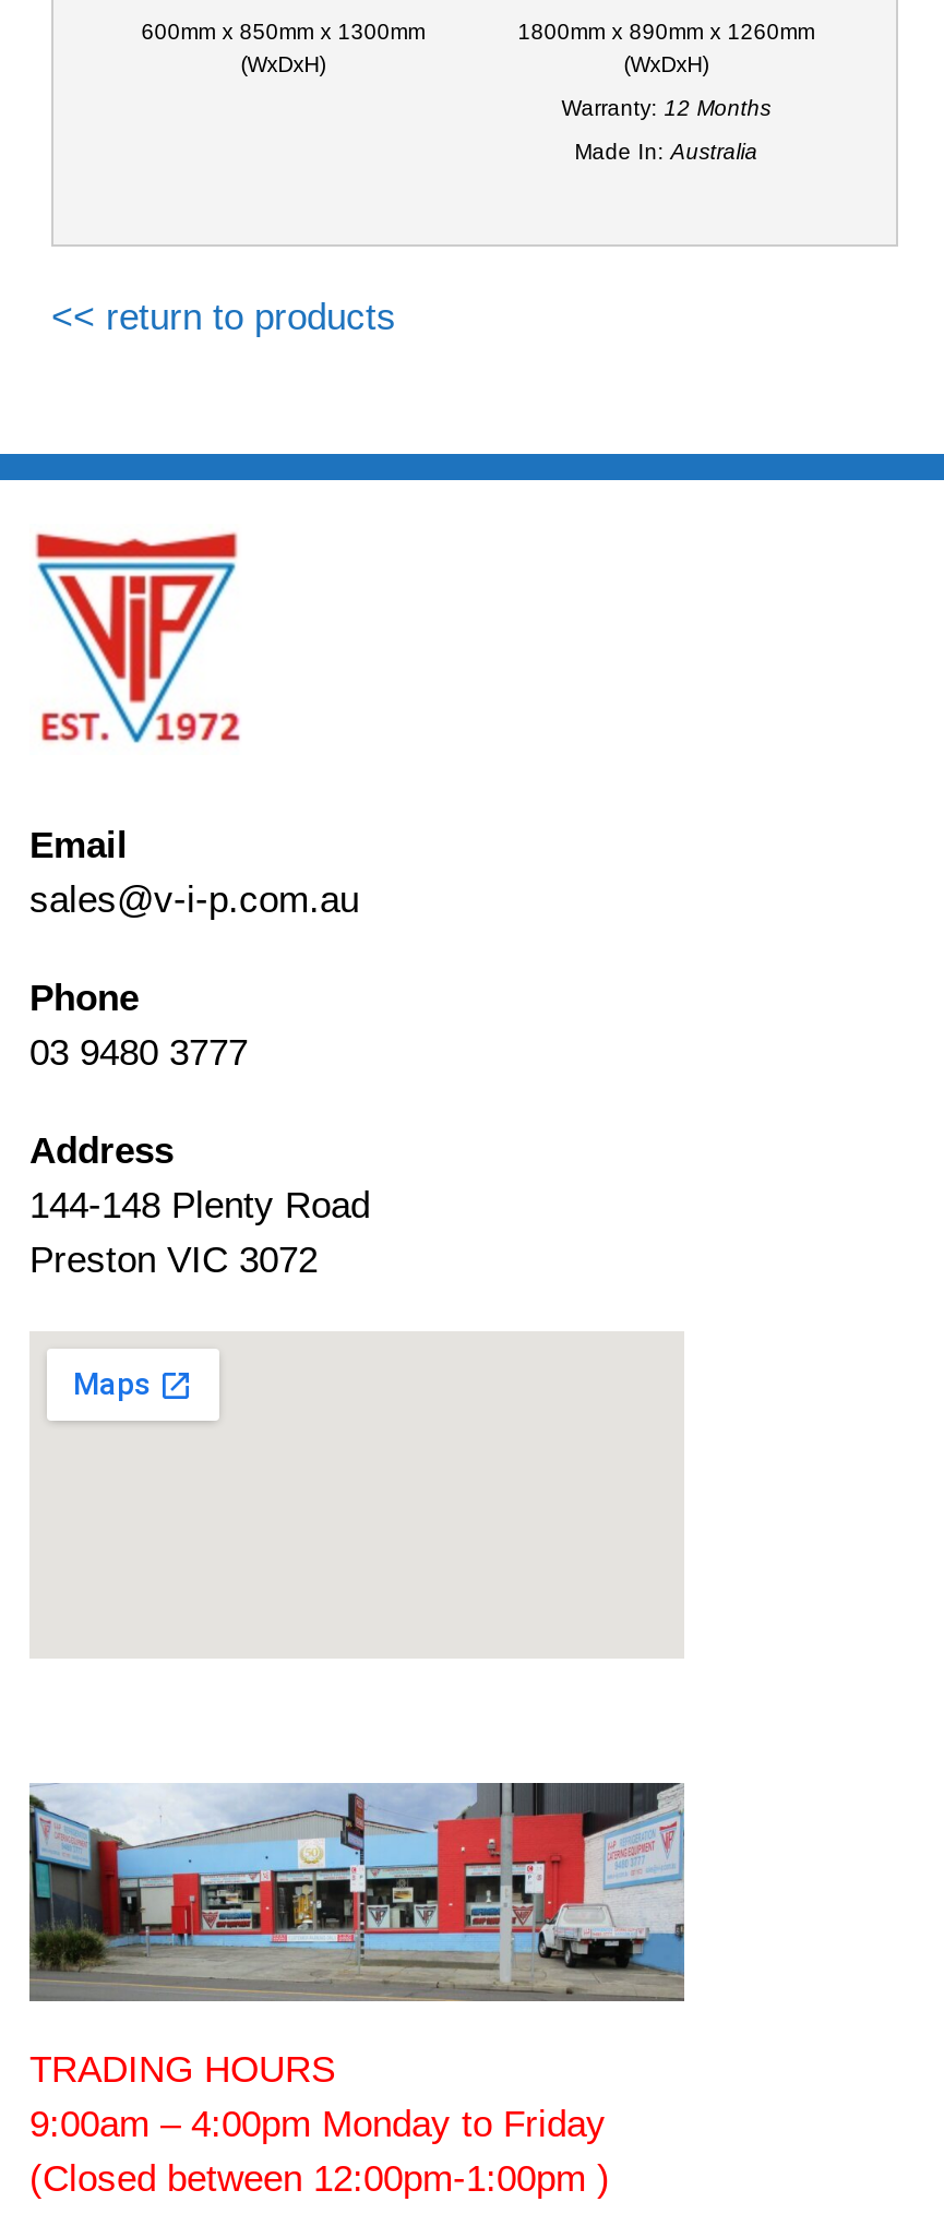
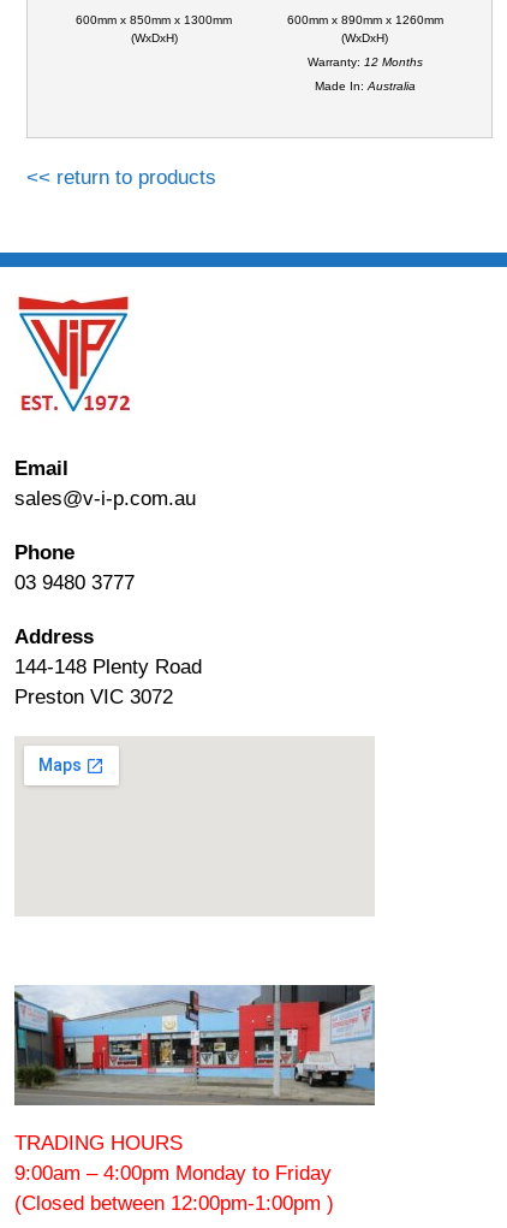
[518,20,815,44] 1800mm x 890mm x 1260mm -> [287,13,443,27] 600mm x 890mm x 1260mm

